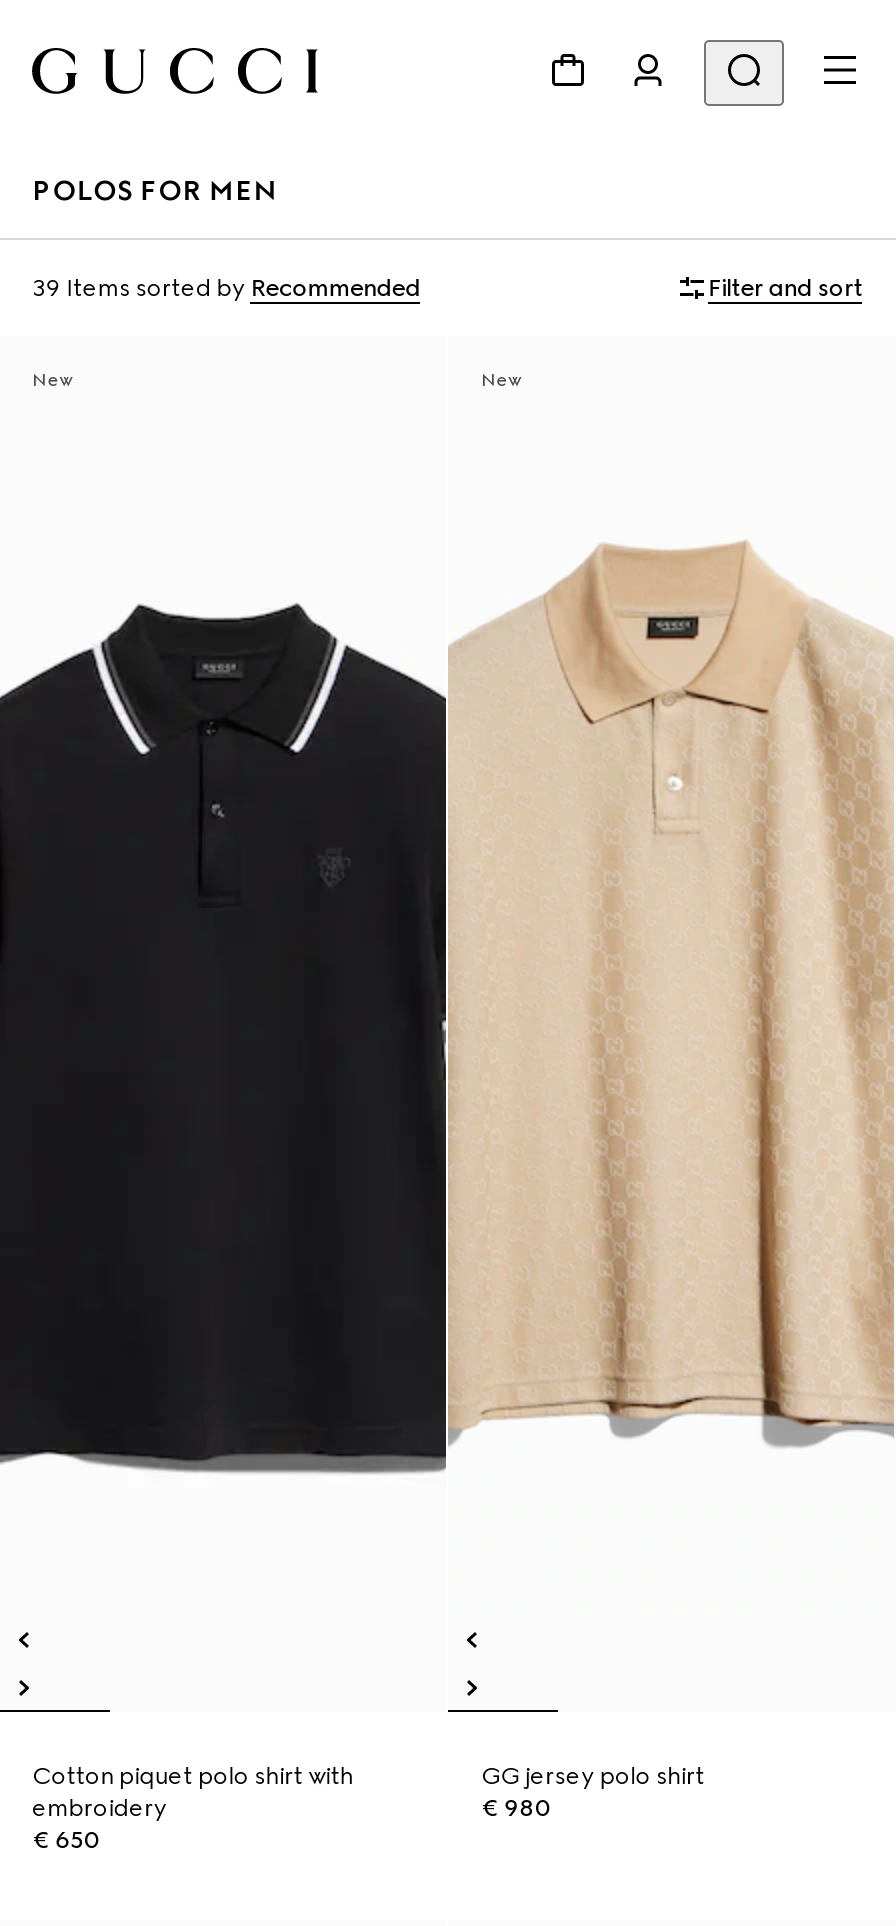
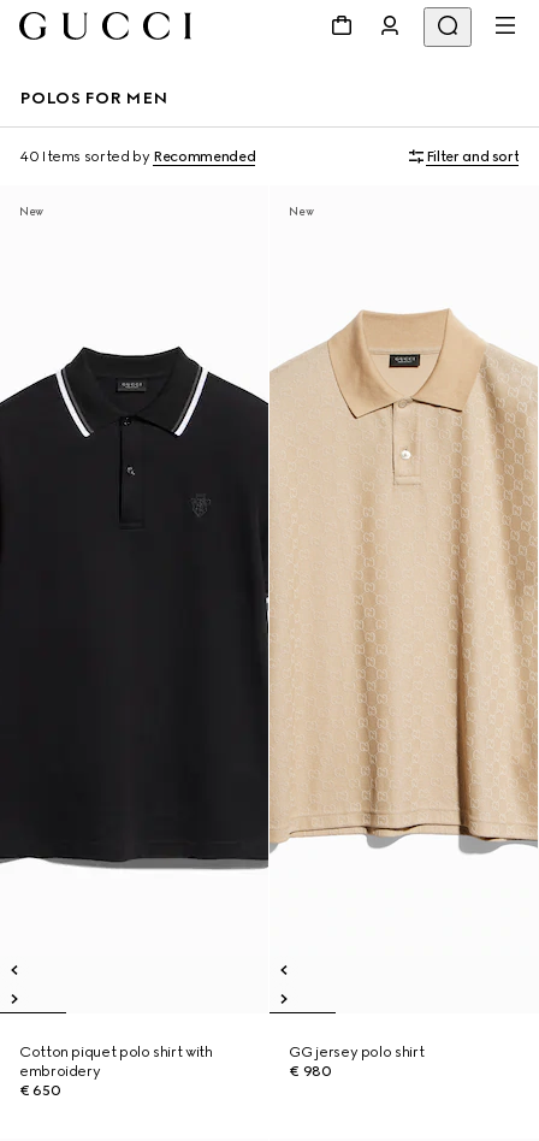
[32,274,420,302] 39 Items sorted by Recommended -> [19,148,255,165] 40 Items sorted by Recommended

